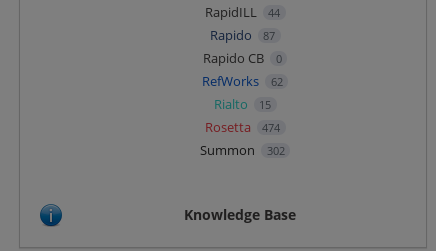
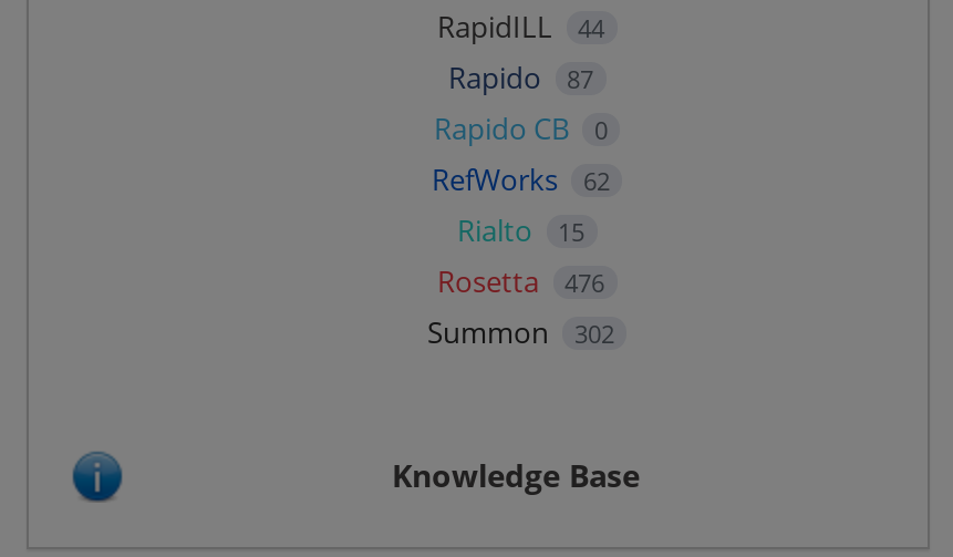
[204,118,280,136] Rosetta 474 -> [437,261,604,301] Rosetta 476

